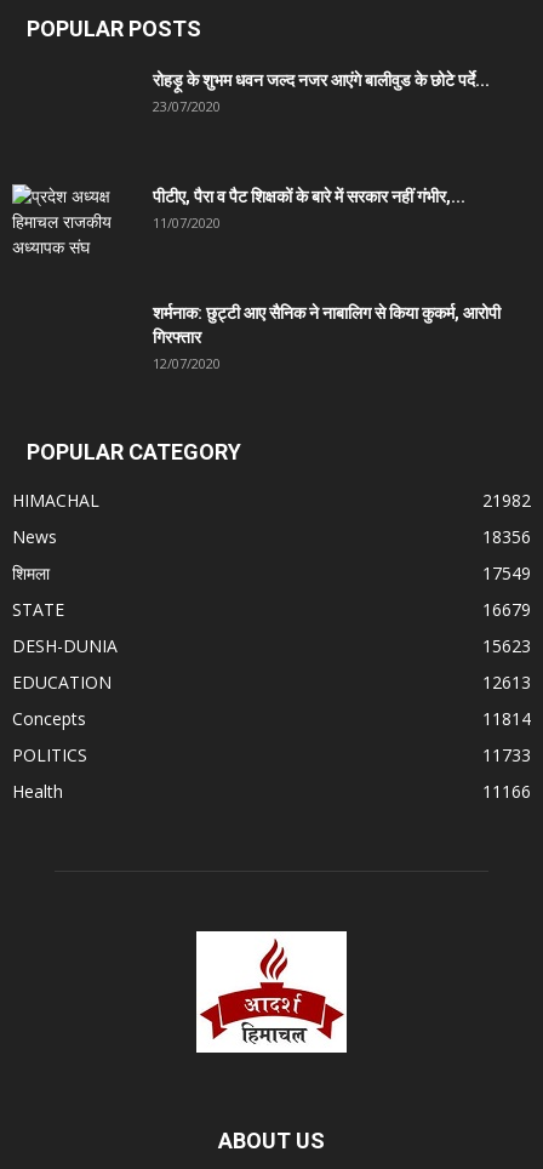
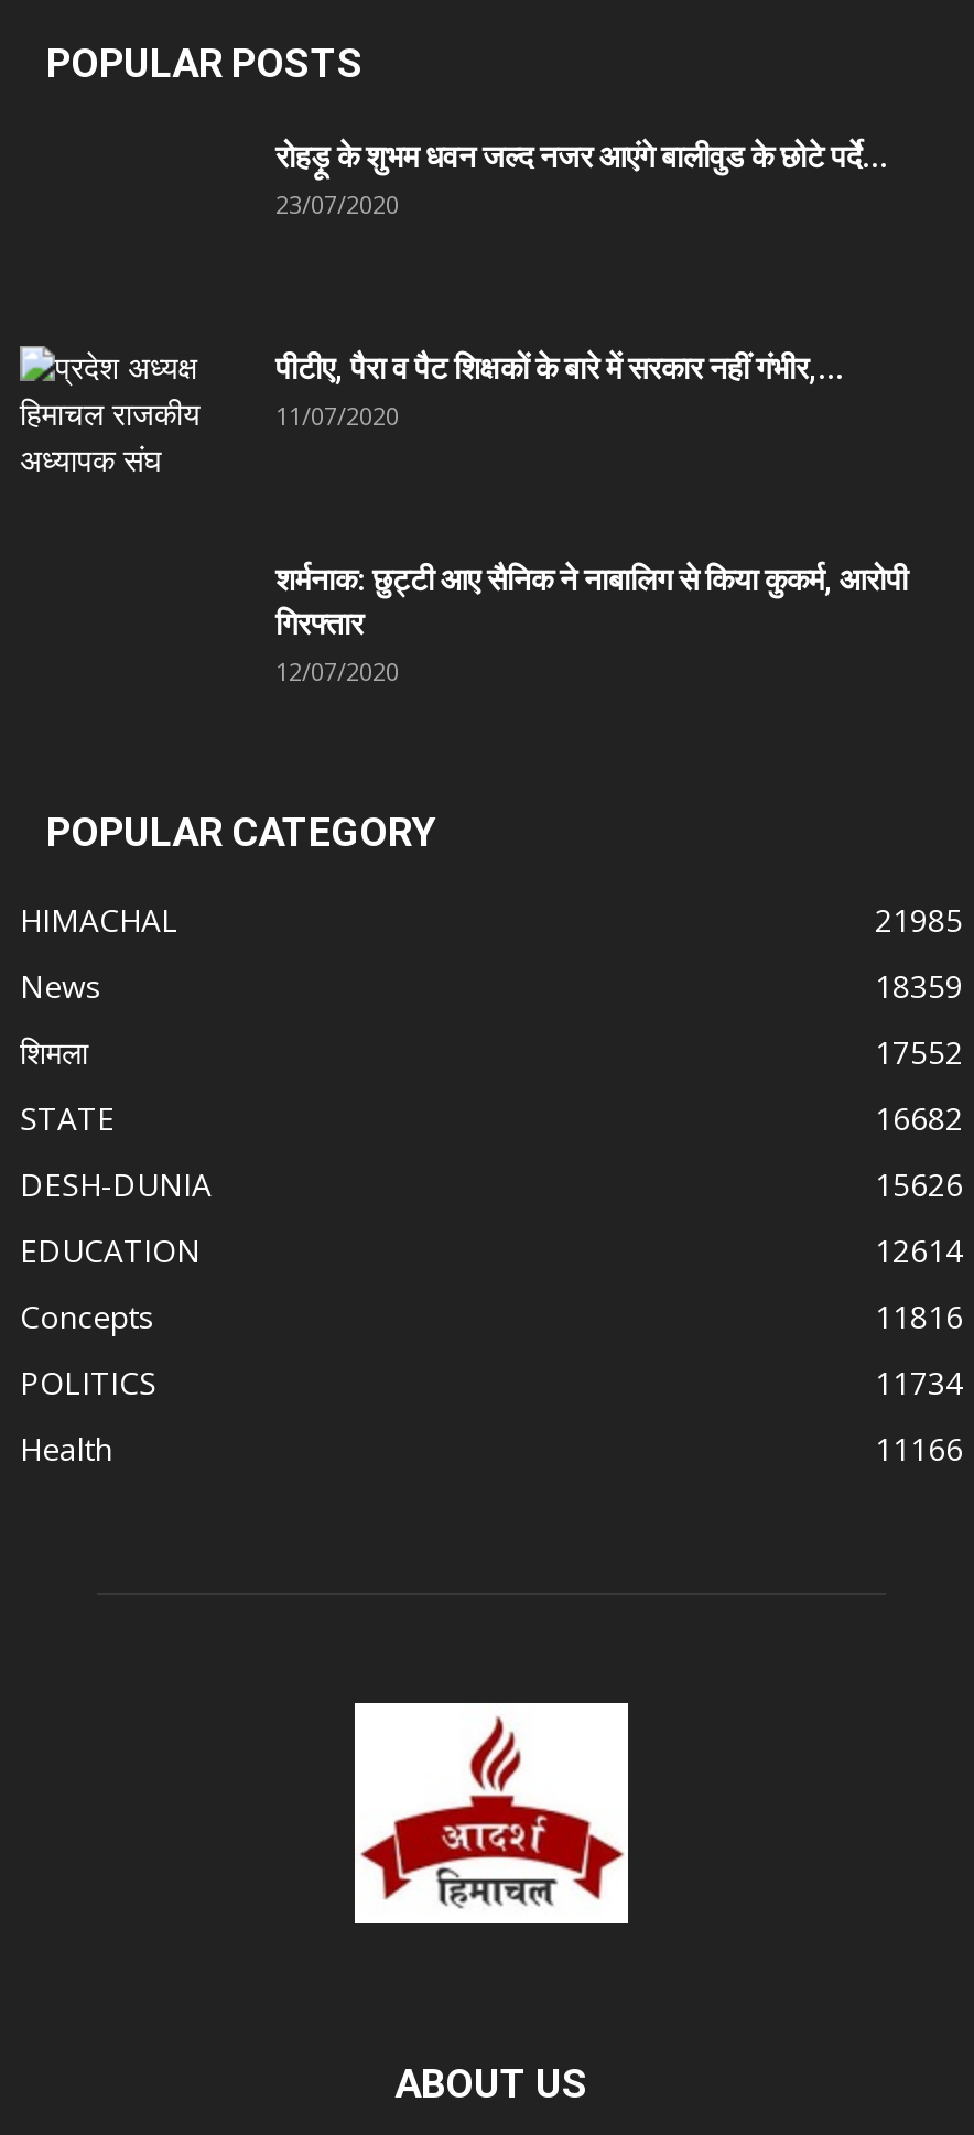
[482,488,531,511] 21982 -> [875,898,963,940] 21985
[482,524,531,548] 18356 -> [875,964,963,1006] 18359
[482,561,531,584] 17549 -> [875,1030,963,1072] 17552
[482,597,531,620] 16679 -> [875,1096,963,1138] 16682
[482,634,531,657] 15623 -> [875,1162,963,1204] 15626
[482,670,531,693] 12613 -> [875,1228,963,1270] 12614
[482,706,531,729] 11814 -> [875,1294,963,1336] 11816
[482,743,531,766] 11733 -> [875,1361,963,1402] 11734

